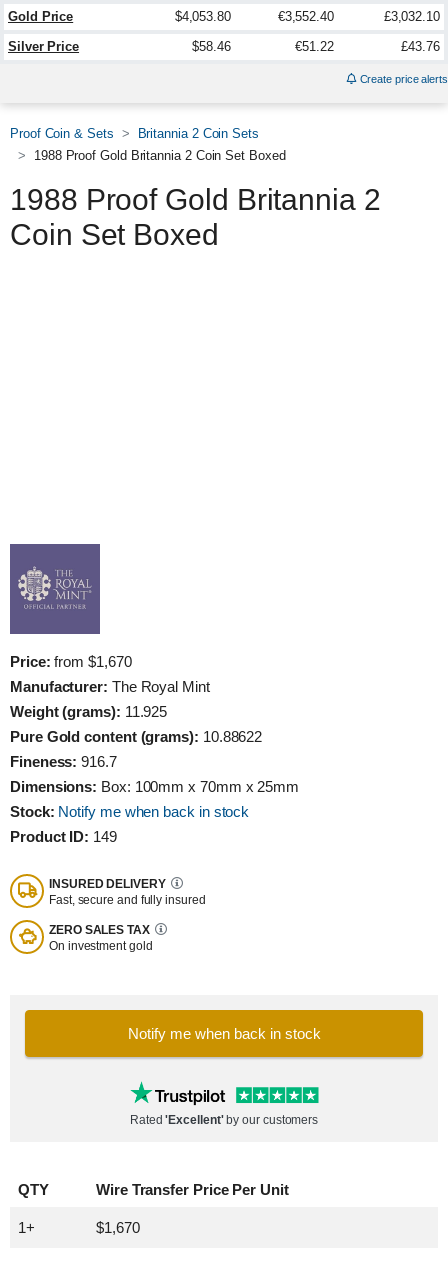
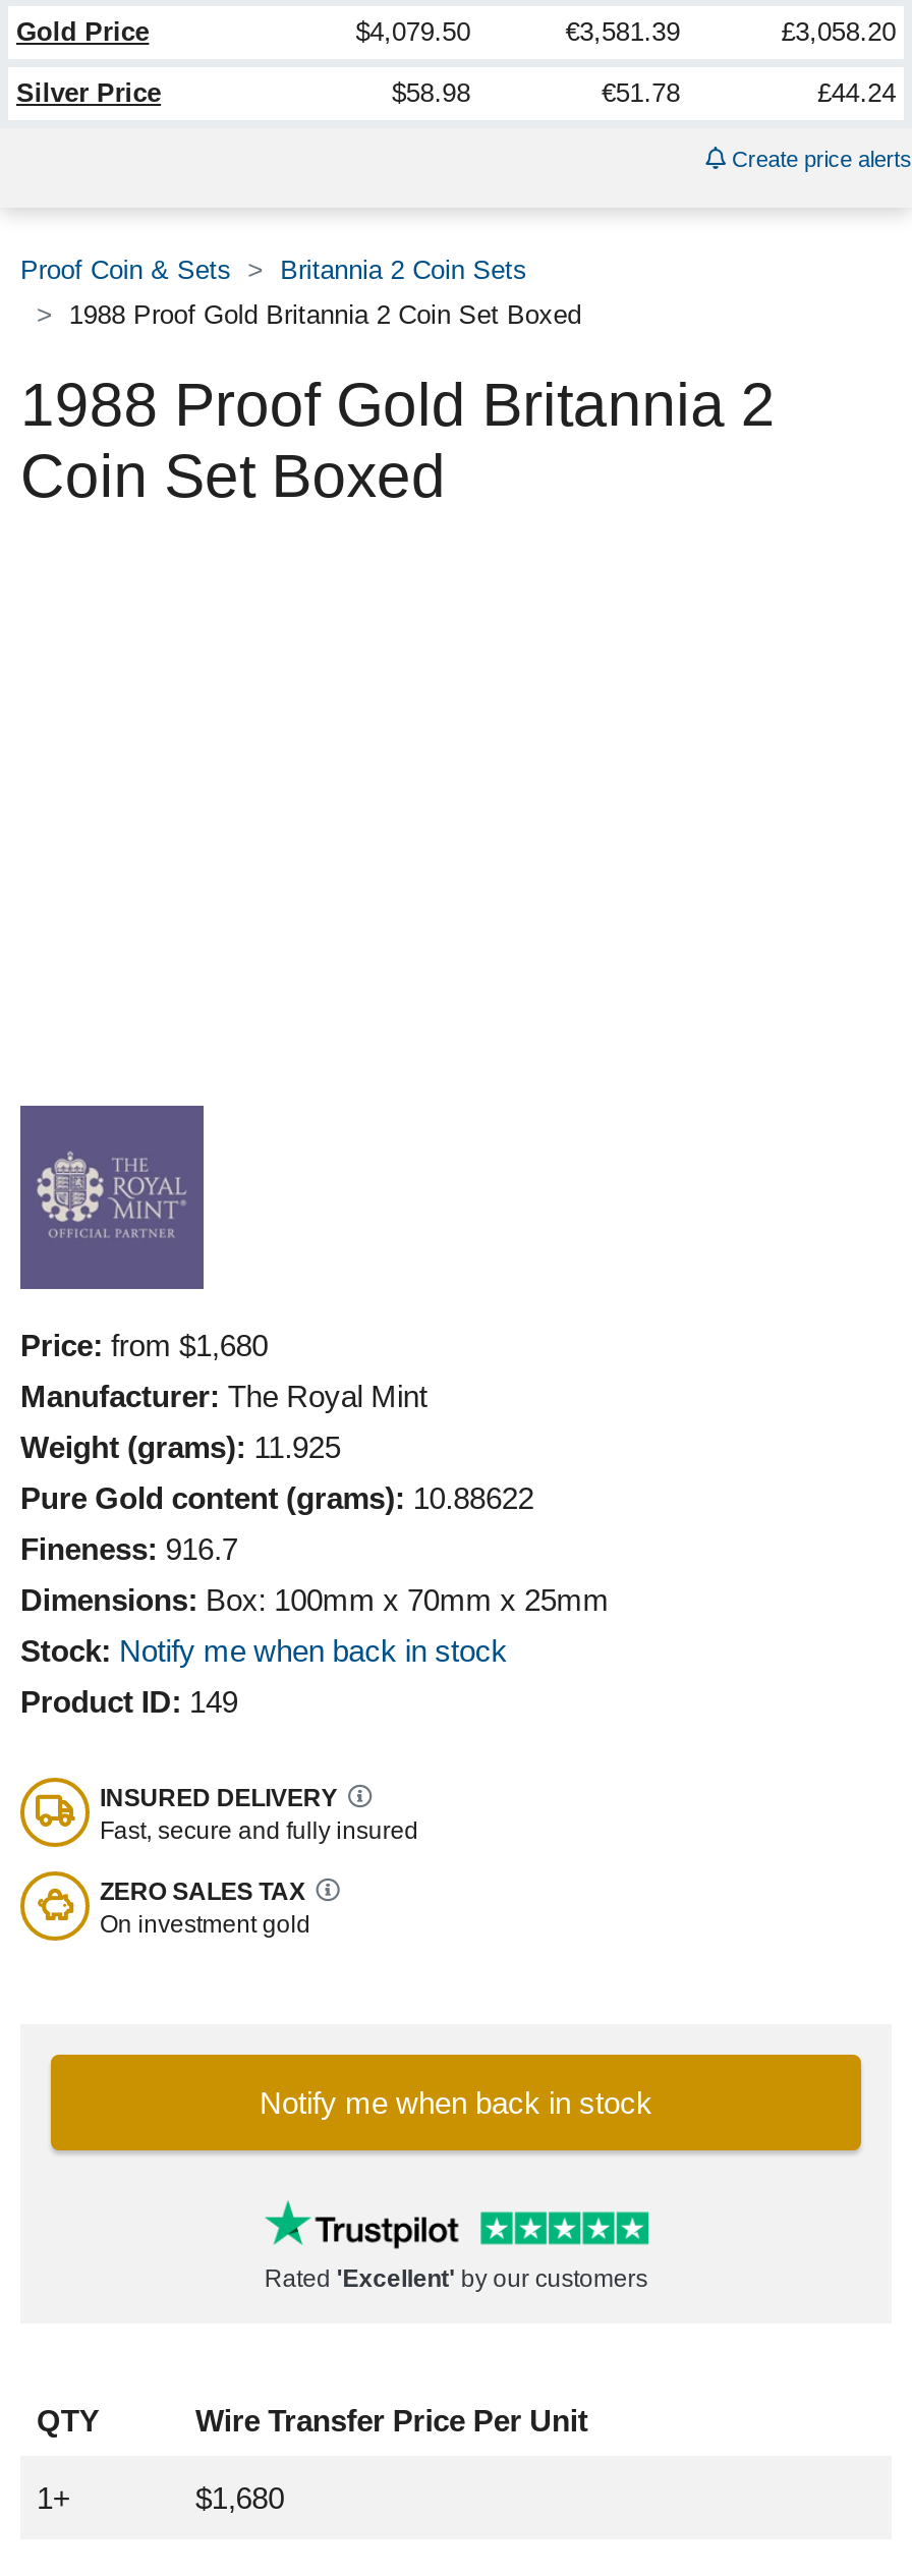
[175,9,231,24] $4,053.80 -> [356,16,470,46] $4,079.50
[278,9,334,24] €3,552.40 -> [565,16,680,46] €3,581.39
[384,9,440,24] £3,032.10 -> [781,16,896,46] £3,058.20
[192,39,231,54] $58.46 -> [392,77,470,108] $58.98
[295,39,334,54] €51.22 -> [602,77,680,108] €51.78
[401,39,440,54] £43.76 -> [817,77,896,108] £44.24
[10,653,132,670] Price: from $1,670 -> [20,1327,268,1362] Price: from $1,680
[96,1219,139,1236] $1,670 -> [195,2479,284,2514] $1,680

